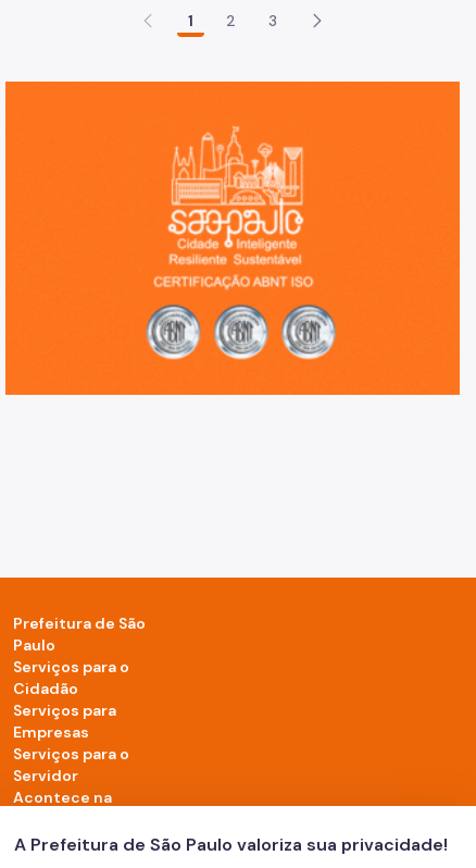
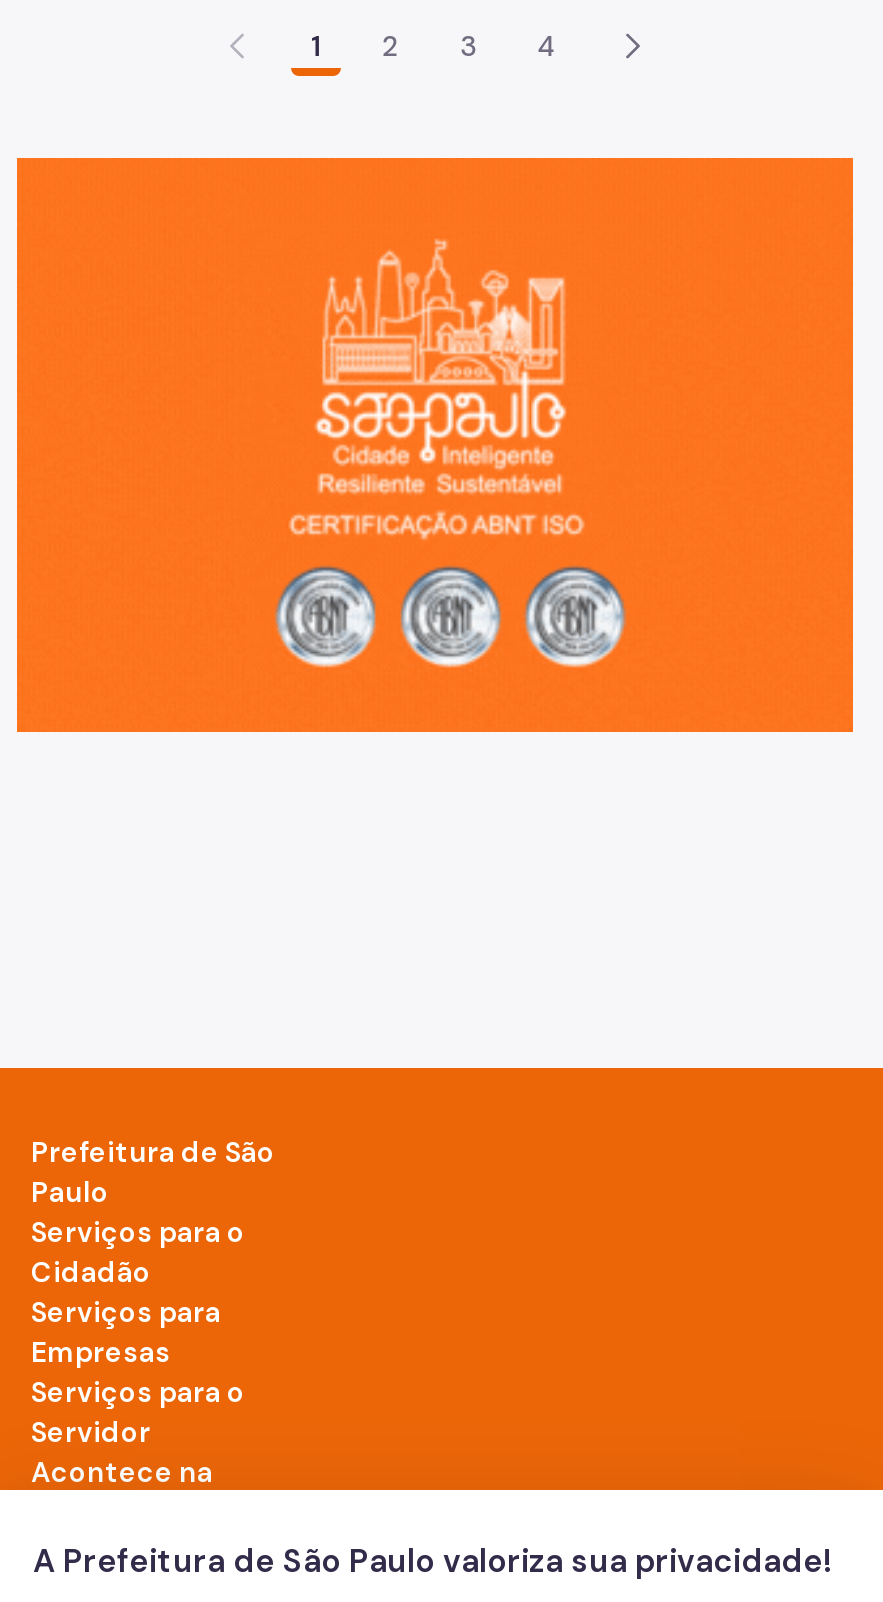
none -> [537,28,558,64] 4

